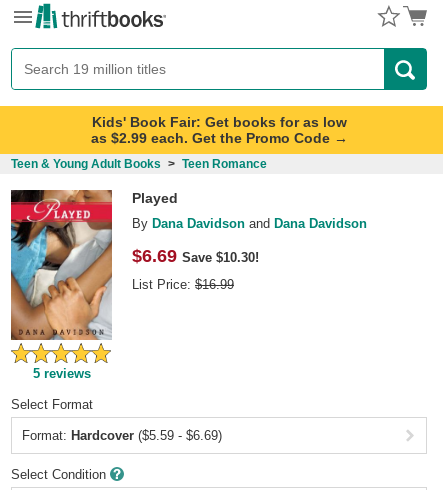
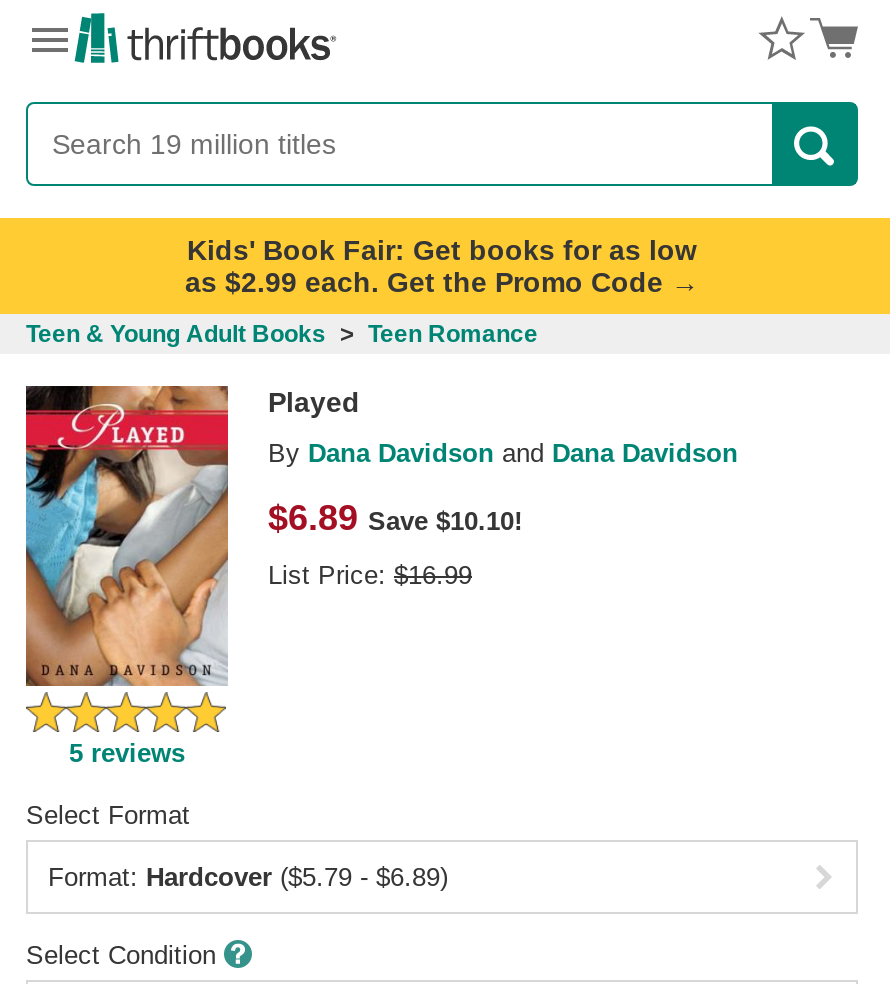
[132,246,259,266] $6.69 Save $10.30! -> [268,499,522,539] $6.89 Save $10.10!
[22,427,222,442] Format: Hardcover ($5.59 - $6.69) -> [48,861,448,891] Format: Hardcover ($5.79 - $6.89)

